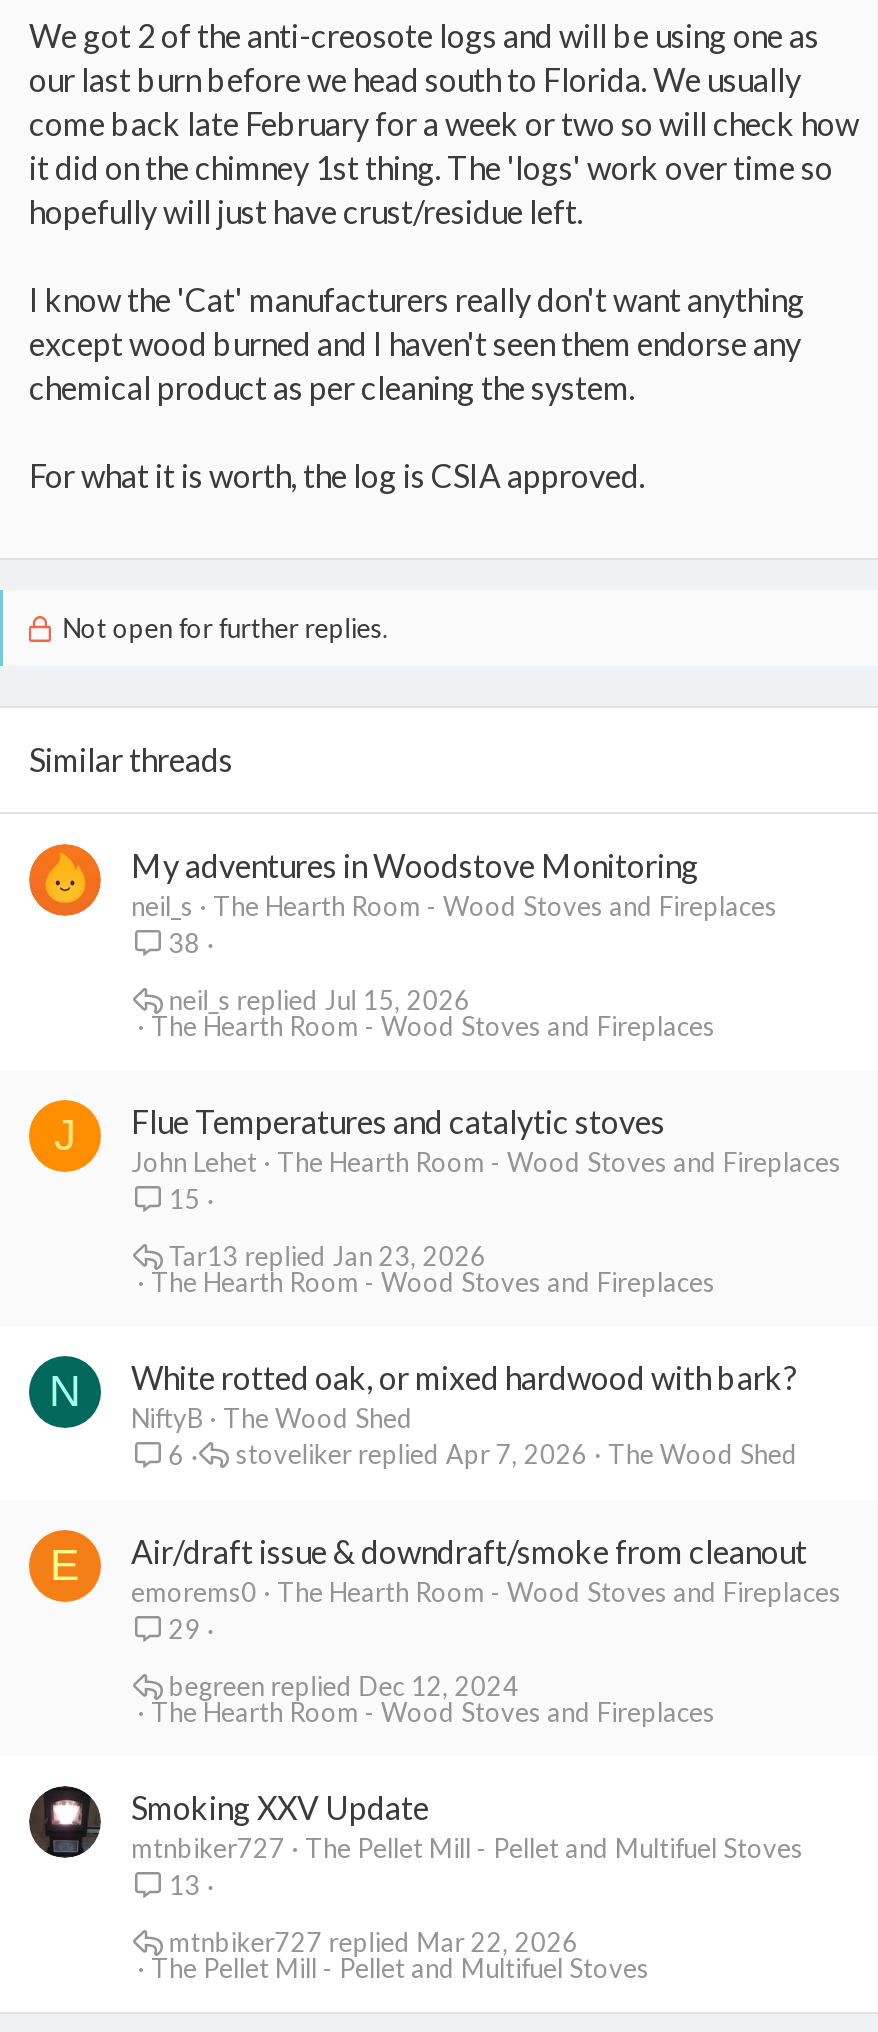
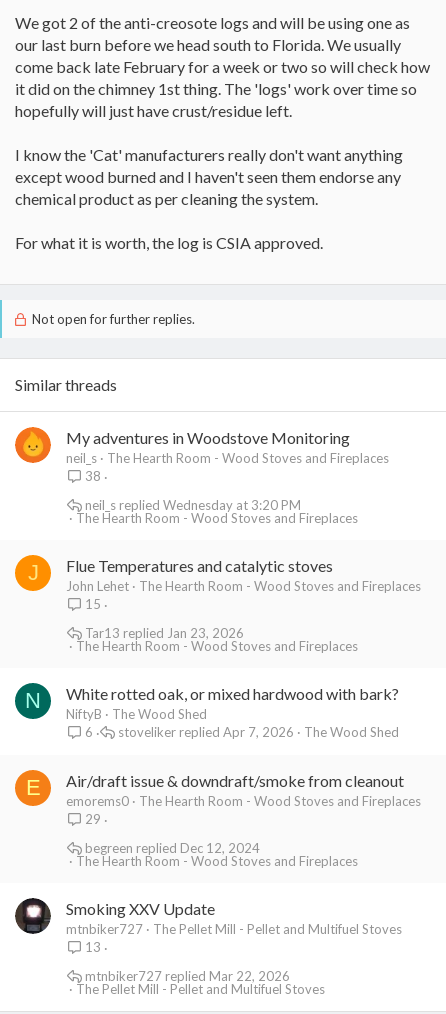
[324,983,470,1015] Jul 15, 2026 -> [163,497,301,513] Wednesday at 3:20 PM

